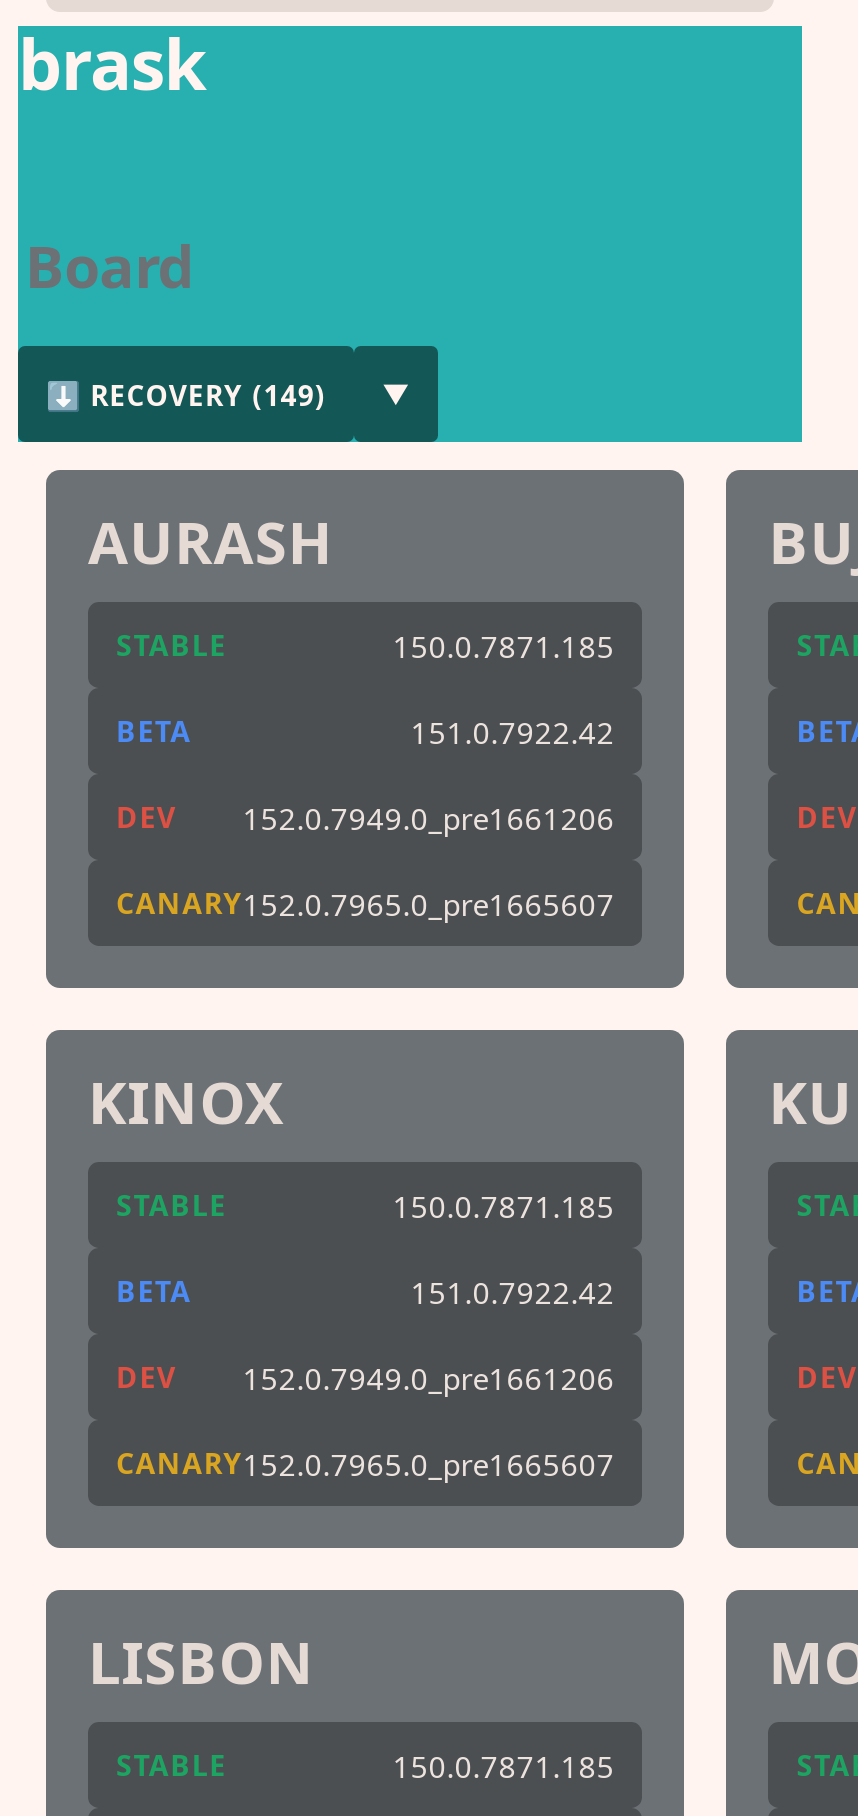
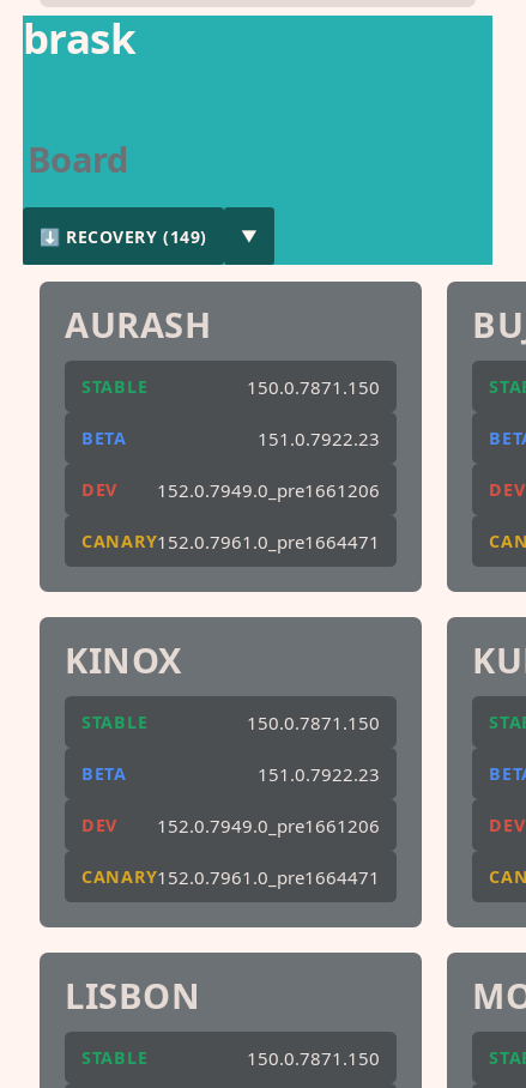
[393,625,615,665] 150.0.7871.185 -> [247,374,380,398] 150.0.7871.150
[411,711,615,751] 151.0.7922.42 -> [258,426,380,450] 151.0.7922.23
[116,883,615,923] CANARY152.0.7965.0_pre1665607 -> [81,529,380,553] CANARY152.0.7961.0_pre1664471
[393,1185,615,1225] 150.0.7871.185 -> [247,710,380,734] 150.0.7871.150
[411,1271,615,1311] 151.0.7922.42 -> [258,761,380,785] 151.0.7922.23
[116,1443,615,1483] CANARY152.0.7965.0_pre1665607 -> [81,865,380,888] CANARY152.0.7961.0_pre1664471
[393,1745,615,1785] 150.0.7871.185 -> [247,1045,380,1069] 150.0.7871.150

